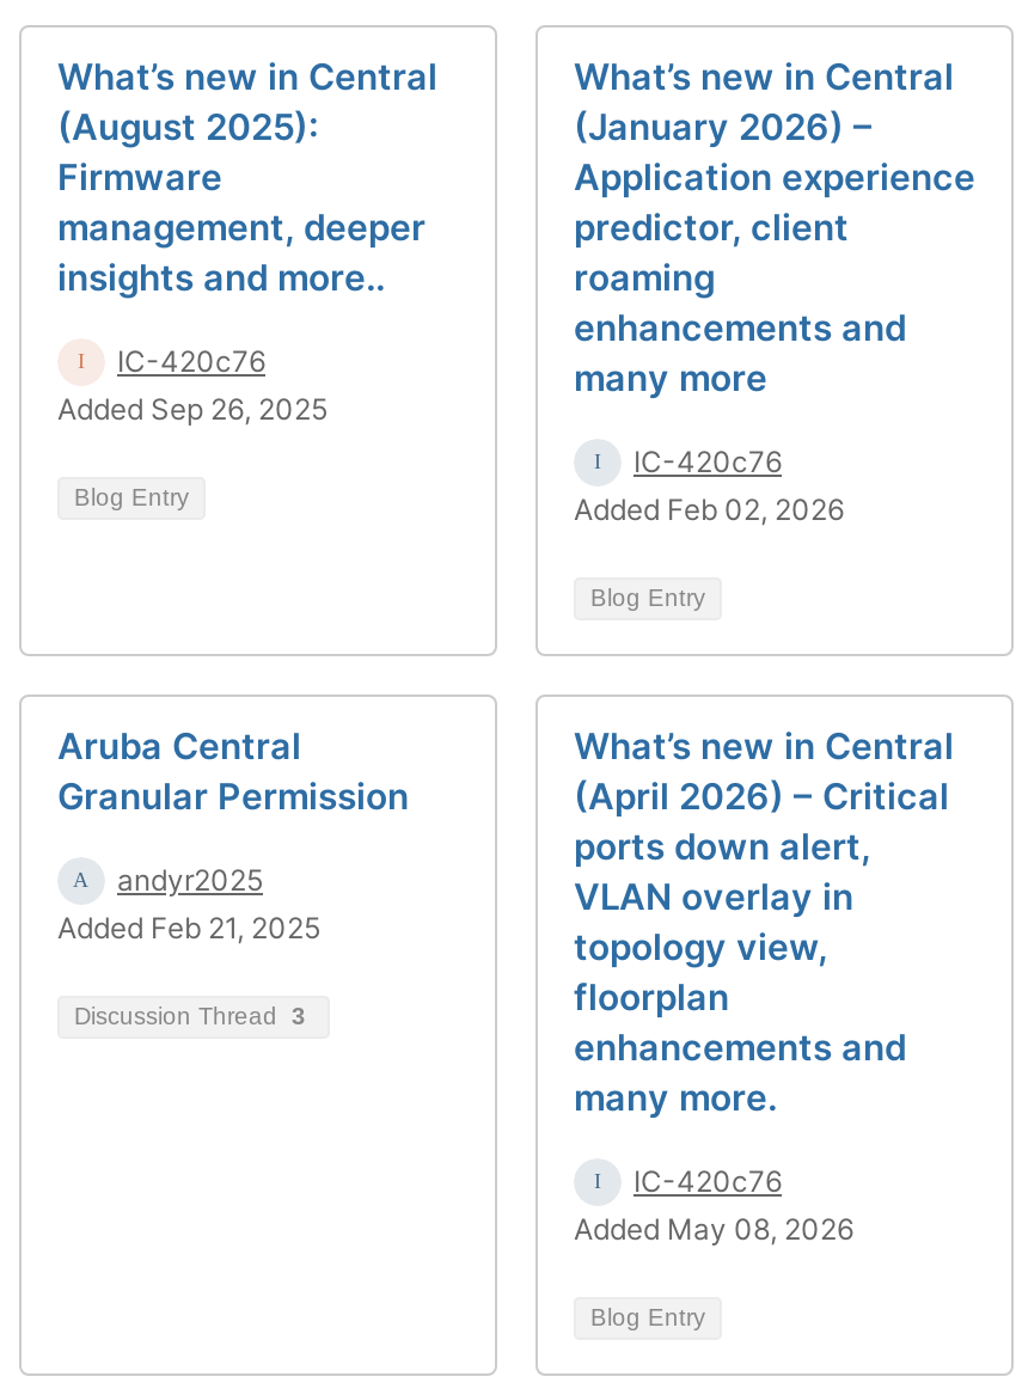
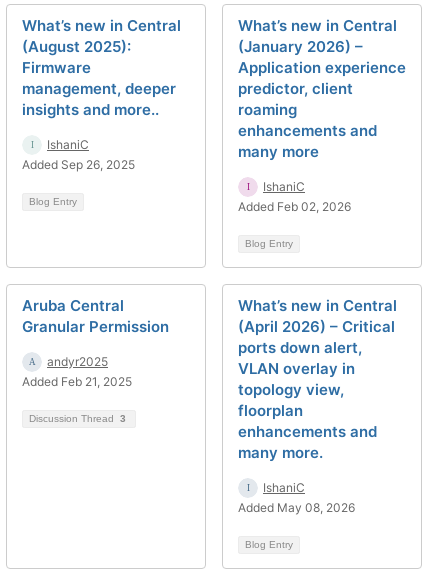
[117,344,265,380] IC-420c76 -> [47,137,89,152] IshaniC
[634,444,782,480] IC-420c76 -> [263,179,305,194] IshaniC
[634,1164,782,1200] IC-420c76 -> [263,480,305,495] IshaniC

